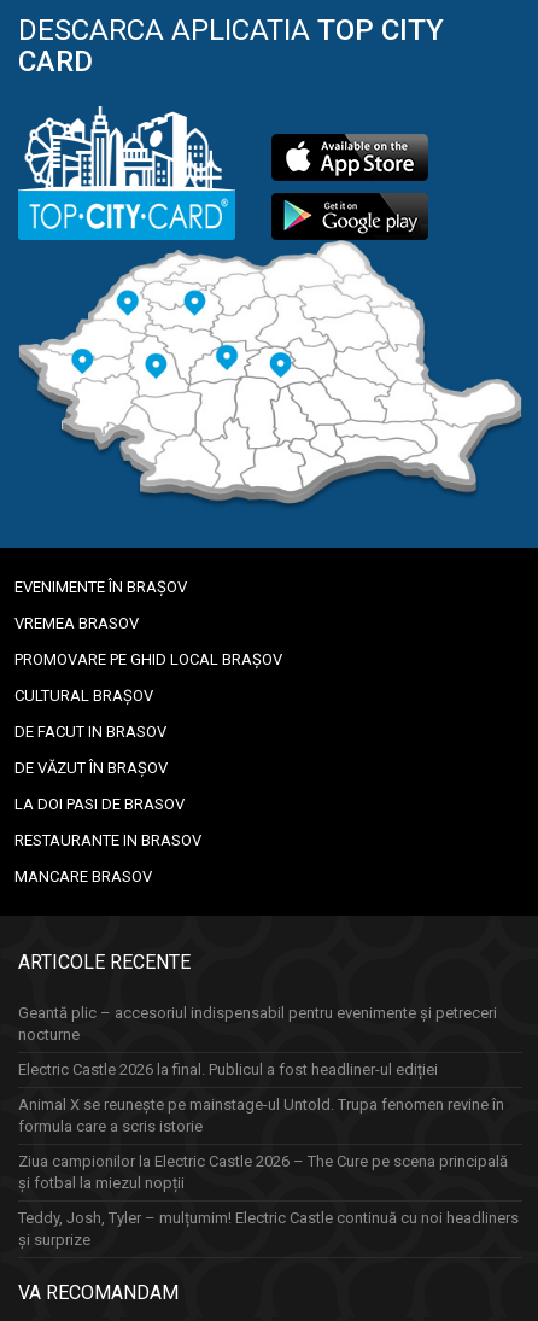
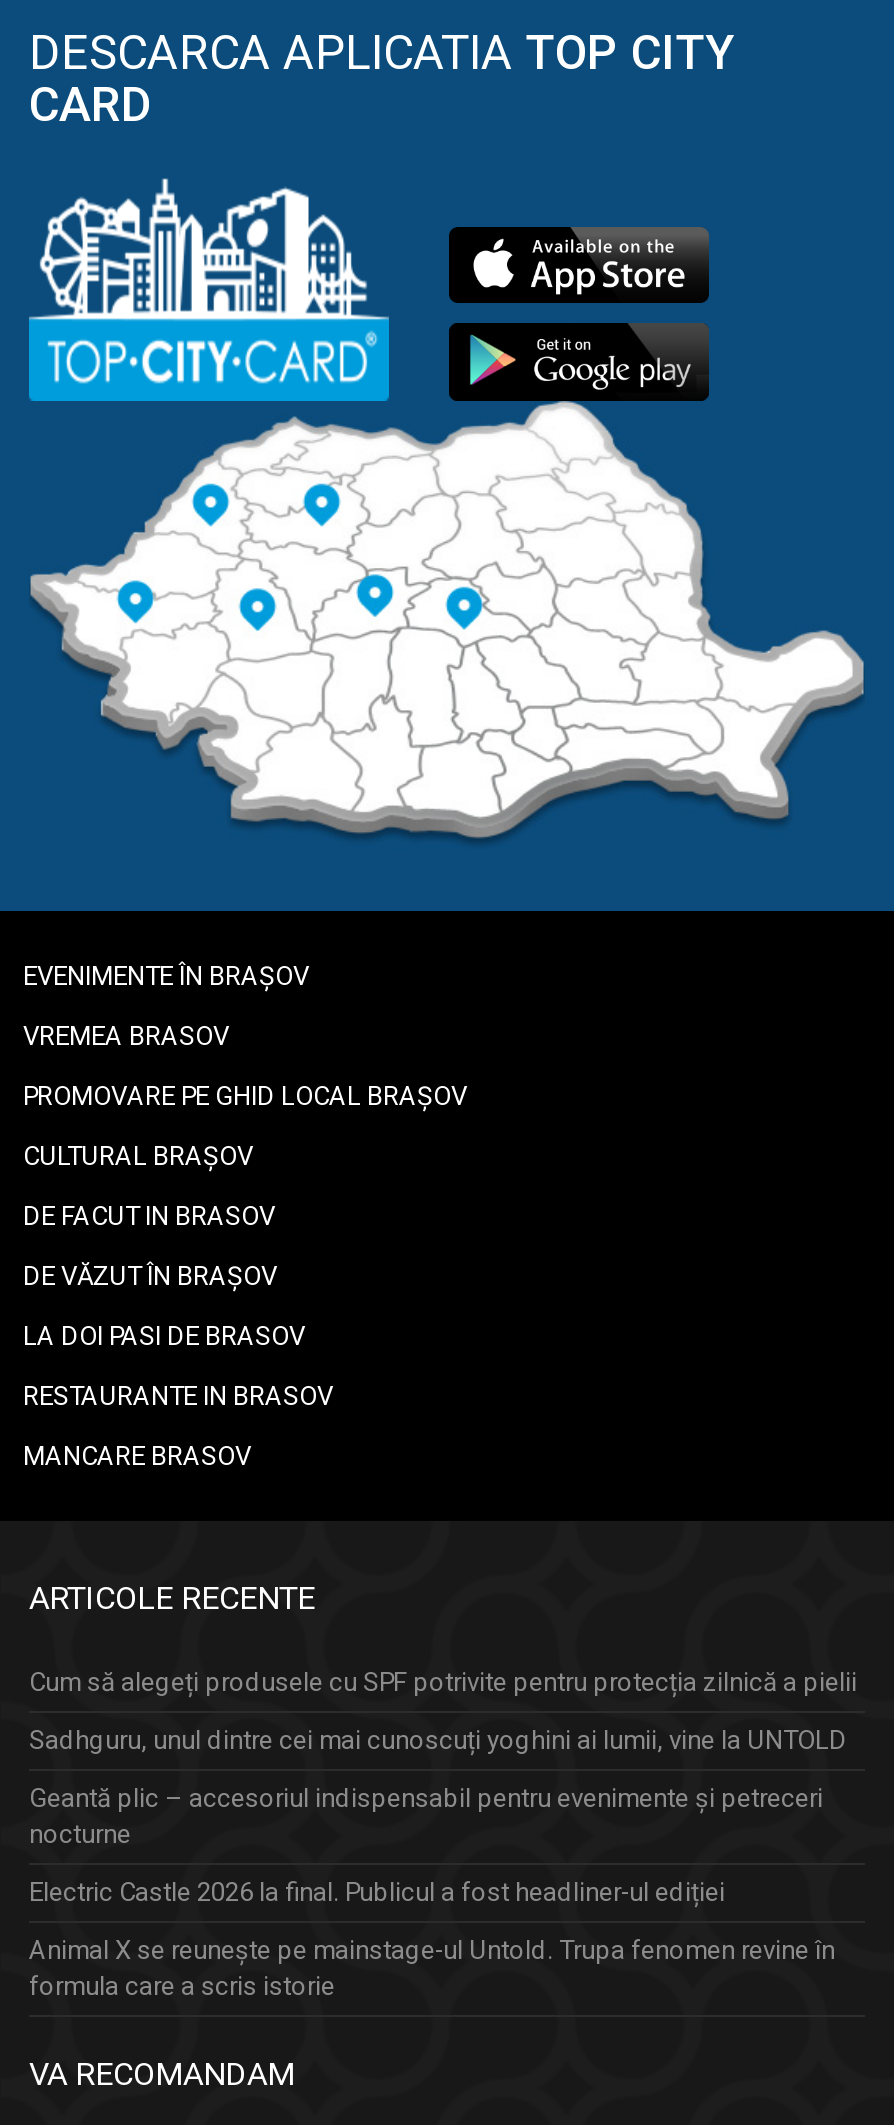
none -> [29,1668,857,1756] Cum să alegeți produsele cu SPF potrivite pentru protecția zilnică a pielii | Sadhguru, unul dintre cei mai cunoscuți yoghini ai lumii, vine la UNTOLD
moved [18,1004,504,1136] -> [29,1784,835,2002]: Geantă plic – accesoriul indispensabil pentru evenimente și petreceri | nocturne | Electric Castle 2026 la final. Publicul a fost headliner-ul ediției | Animal X se reunește pe mainstage-ul Untold. Trupa fenomen revine în | formula care a scris istorie
[18,1153,519,1249] Ziua campionilor la Electric Castle 2026 – The Cure pe scena principală | și fotbal la miezul nopții | Teddy, Josh, Tyler – mulțumim! Electric Castle continuă cu noi headliners | și surprize -> none

